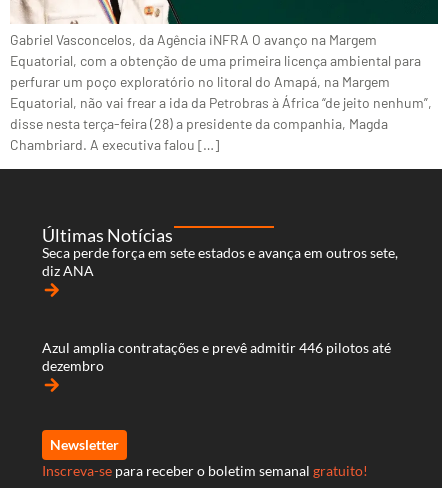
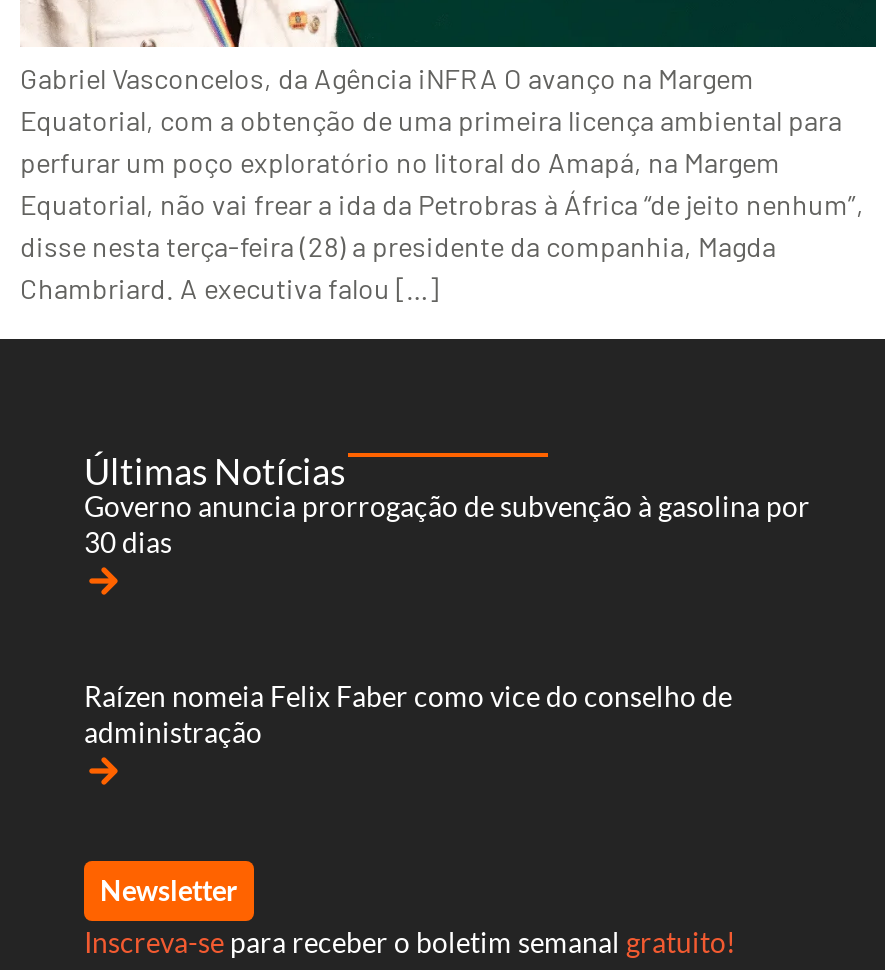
[42,244,398,279] Seca perde força em sete estados e avança em outros sete, | diz ANA -> [84,489,810,559] Governo anuncia prorrogação de subvenção à gasolina por | 30 dias
[42,339,391,374] Azul amplia contratações e prevê admitir 446 pilotos até | dezembro -> [84,679,732,749] Raízen nomeia Felix Faber como vice do conselho de | administração

